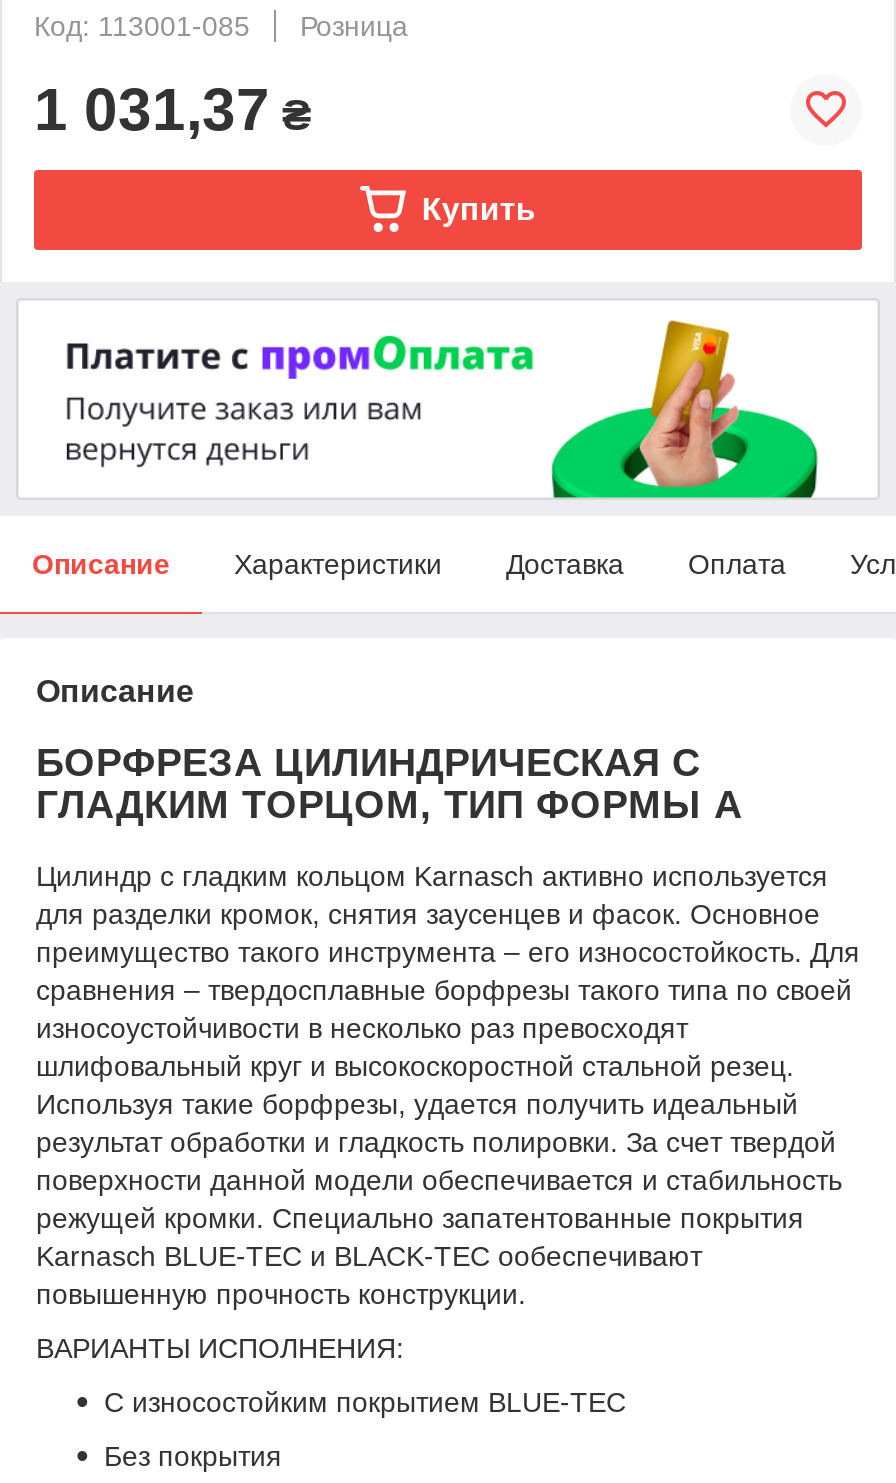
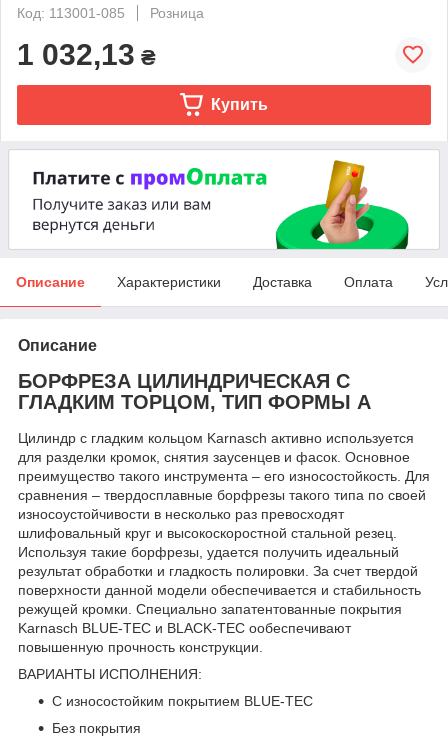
[34,76,312,142] 1 031,37 ₴ -> [17,38,156,71] 1 032,13 ₴

